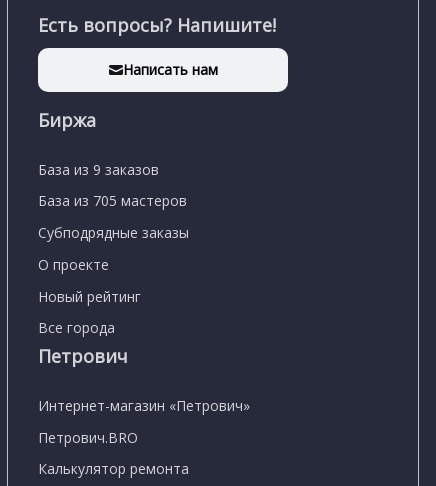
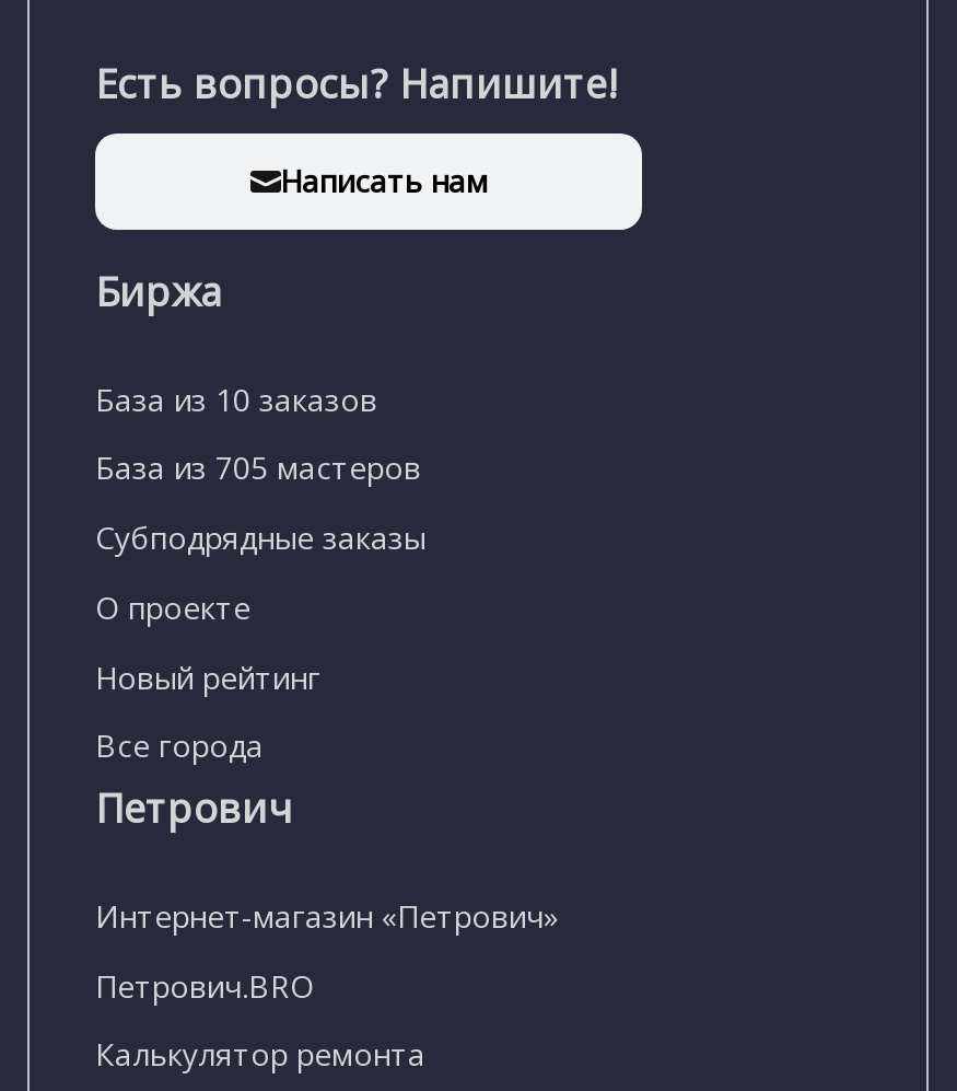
[38,160,159,179] База из 9 заказов -> [95,378,377,420] База из 10 заказов

